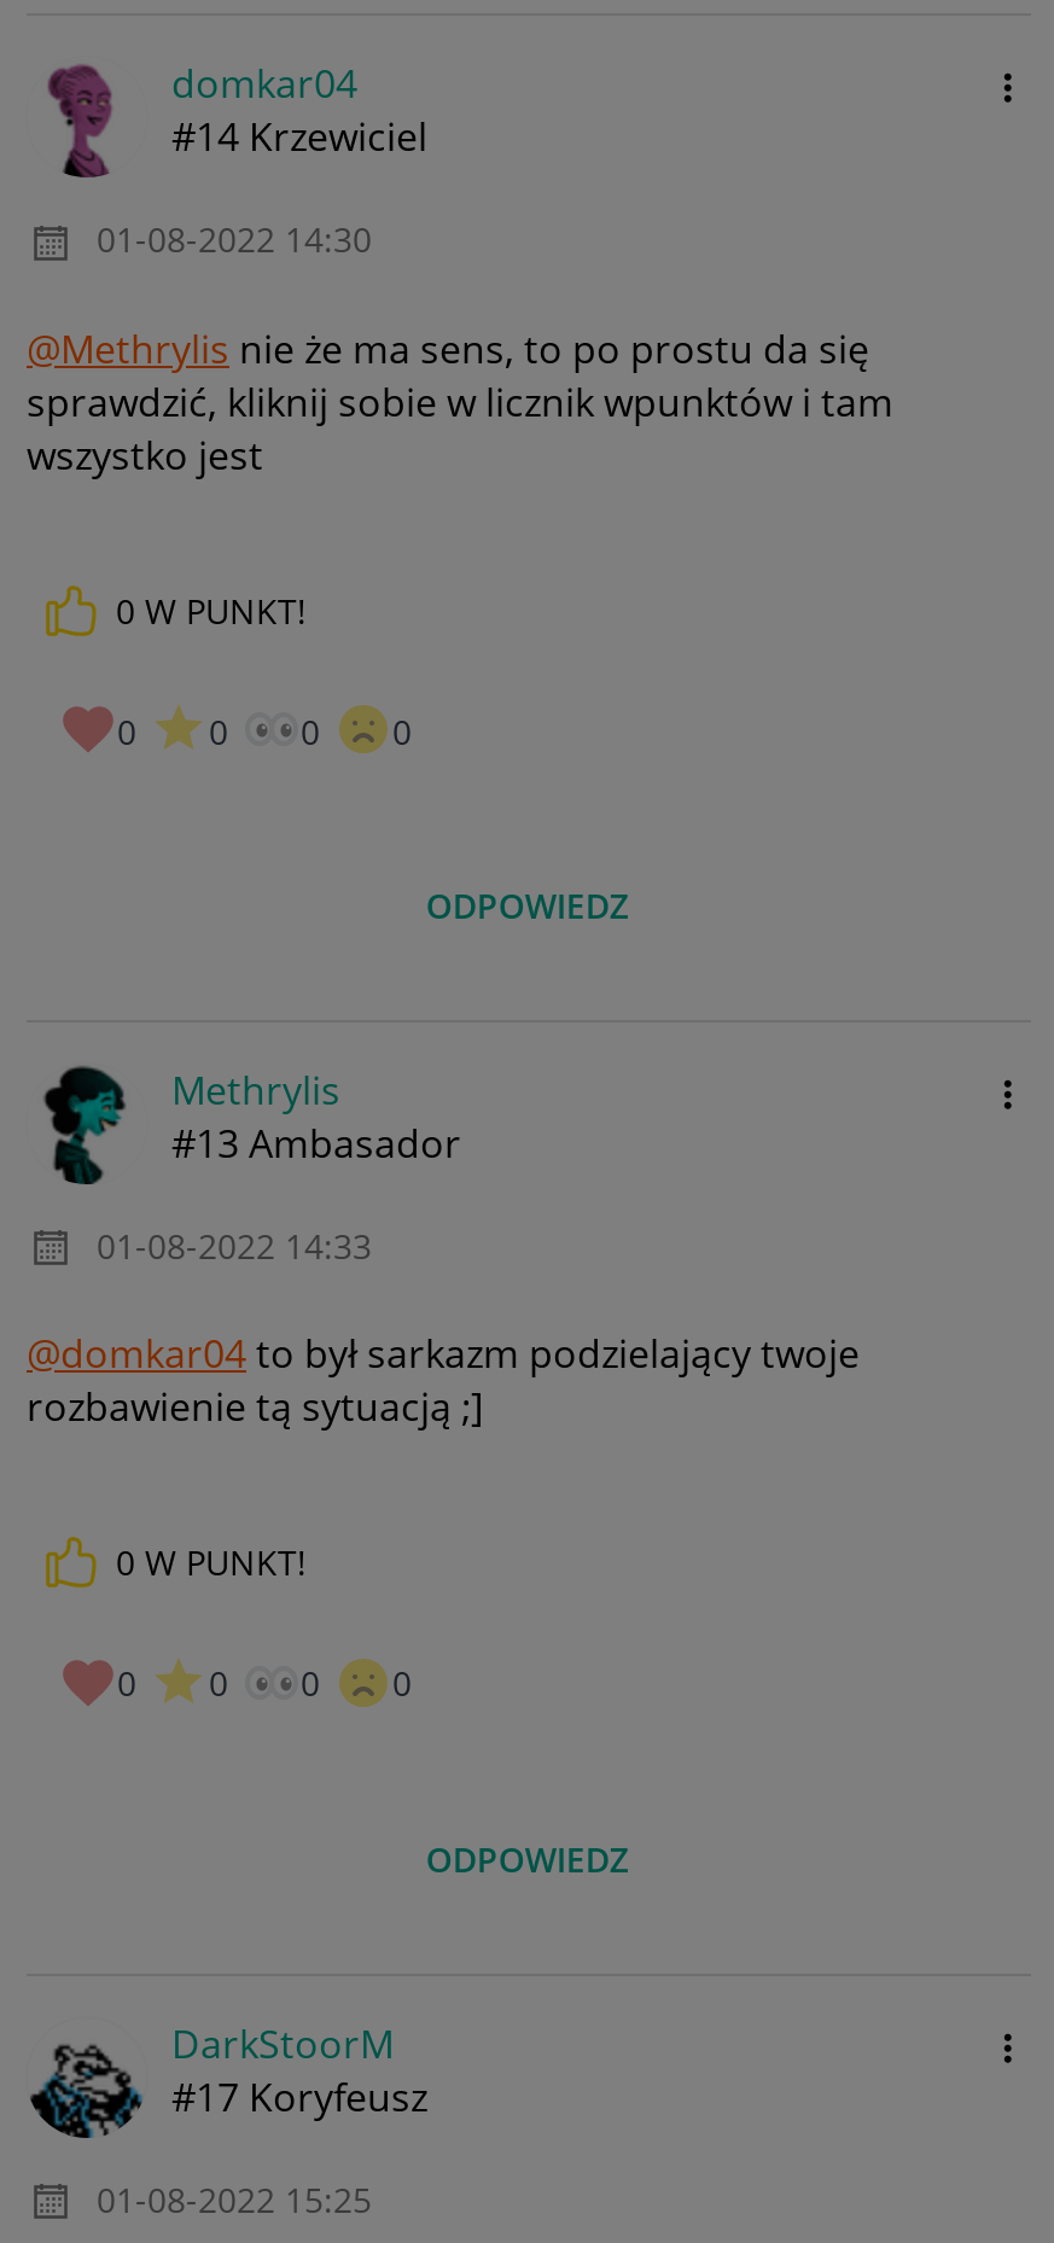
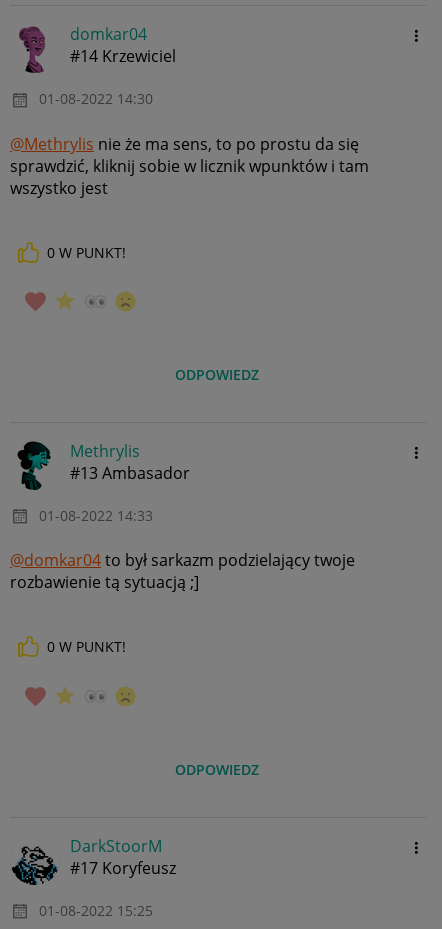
[117,708,412,754] 0 | 0 | 0 | 0 -> none
[117,1661,412,1707] 0 | 0 | 0 | 0 -> none

